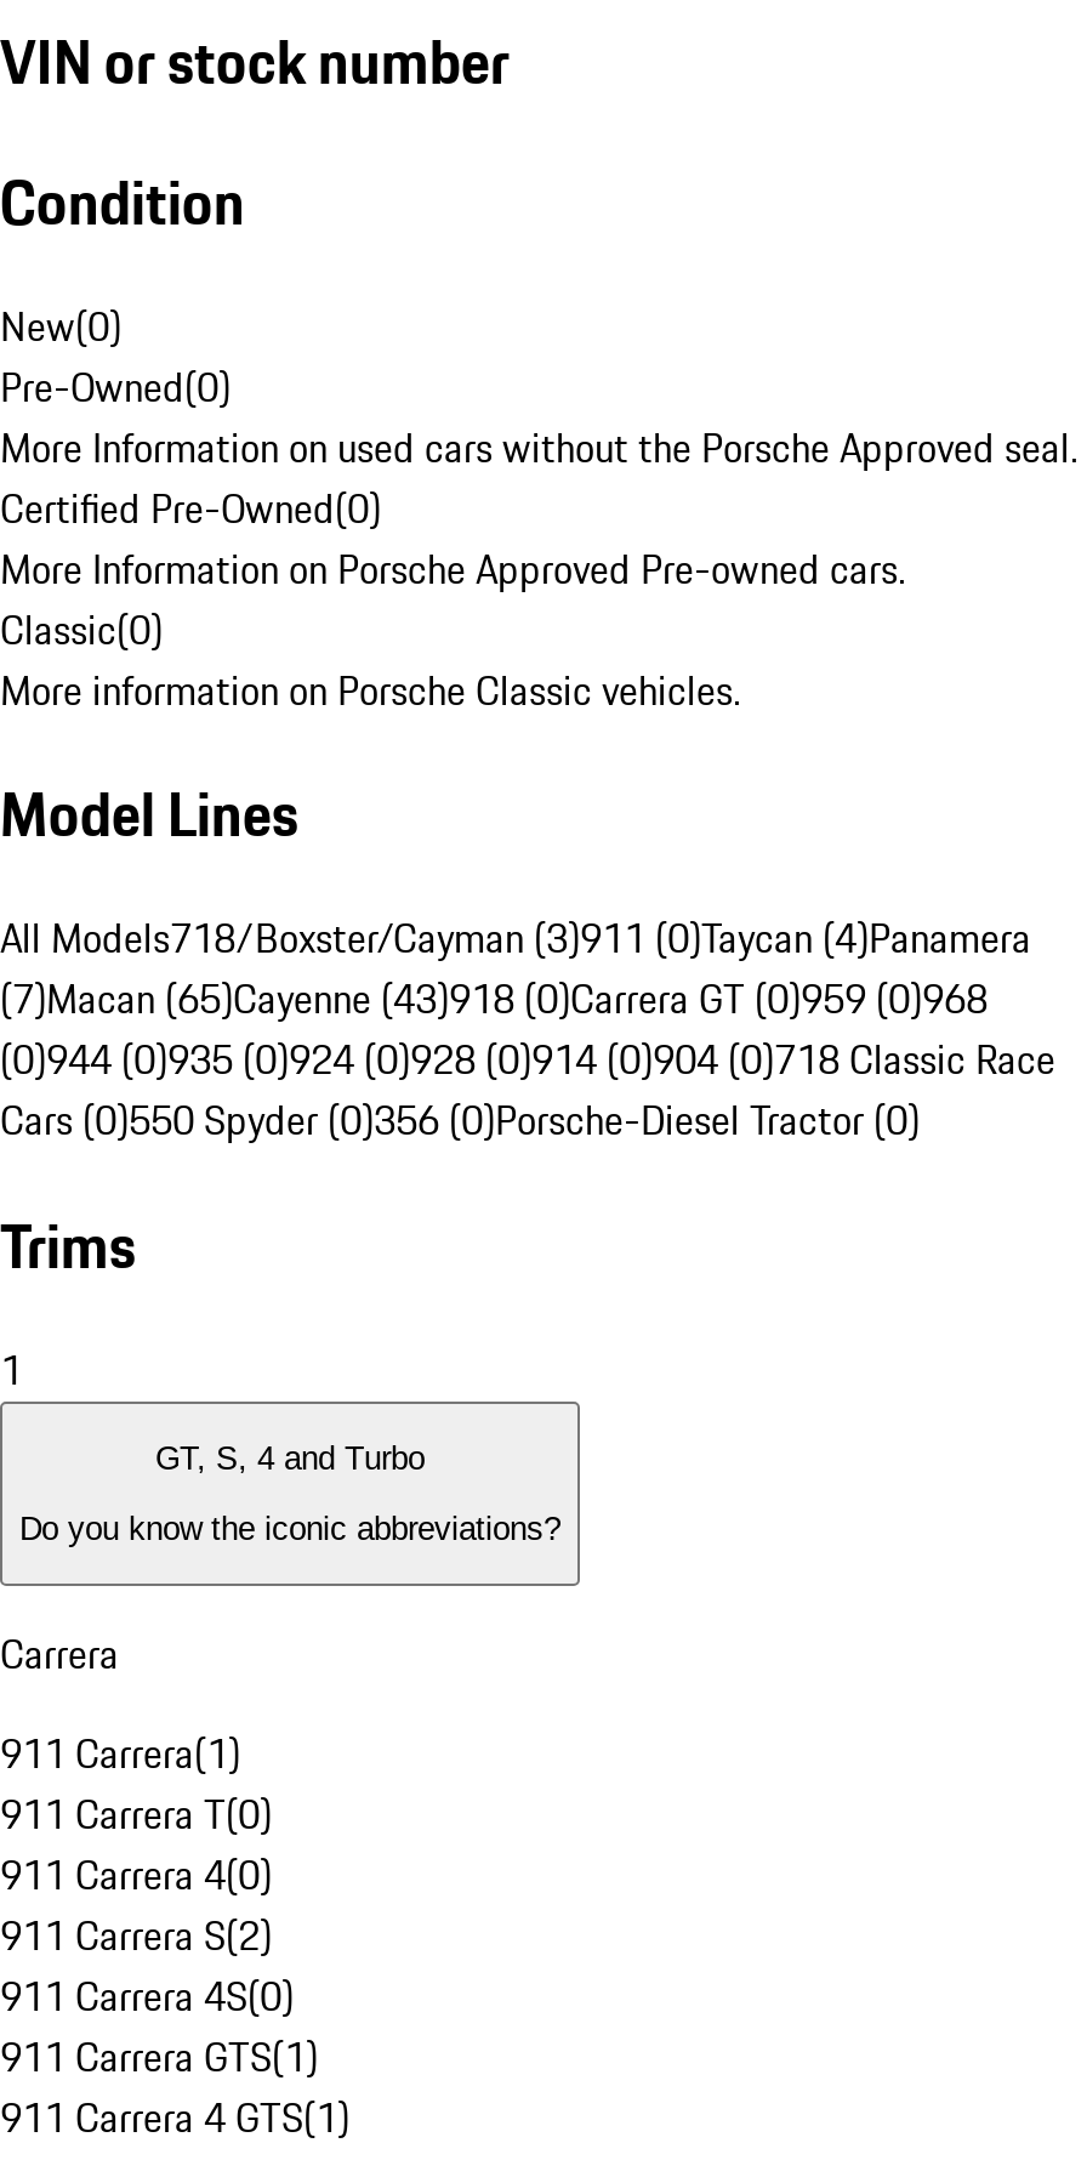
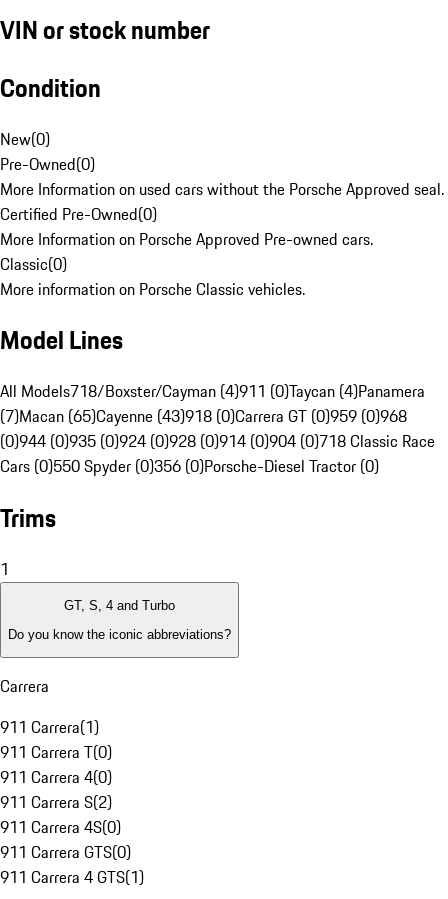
[0,910,1031,968] All Models718/Boxster/Cayman (3)911 (0)Taycan (4)Panamera -> [0,379,425,403] All Models718/Boxster/Cayman (4)911 (0)Taycan (4)Panamera
[0,2028,318,2086] 911 Carrera GTS(1) -> [0,840,131,864] 911 Carrera GTS(0)

